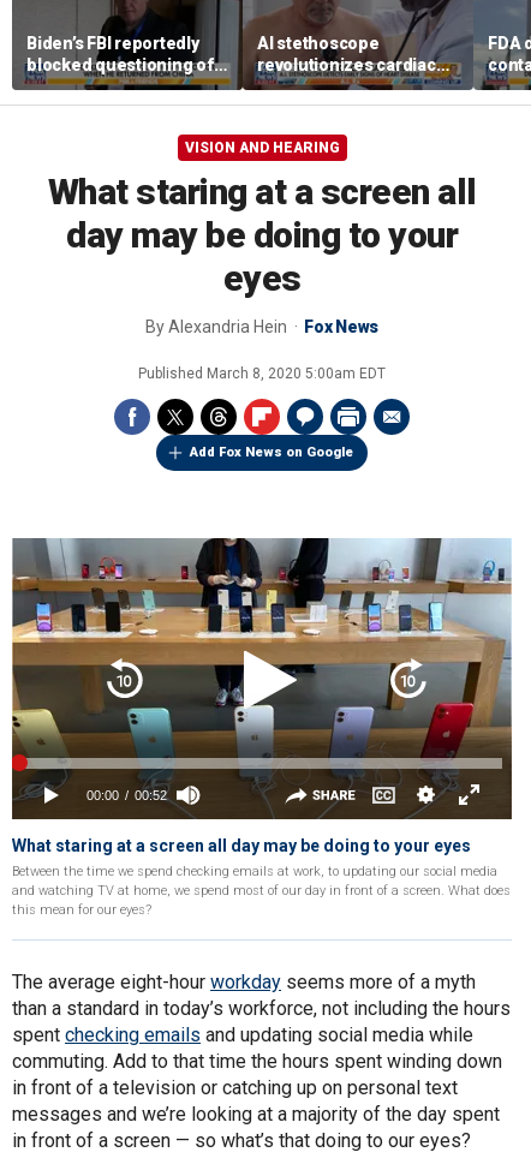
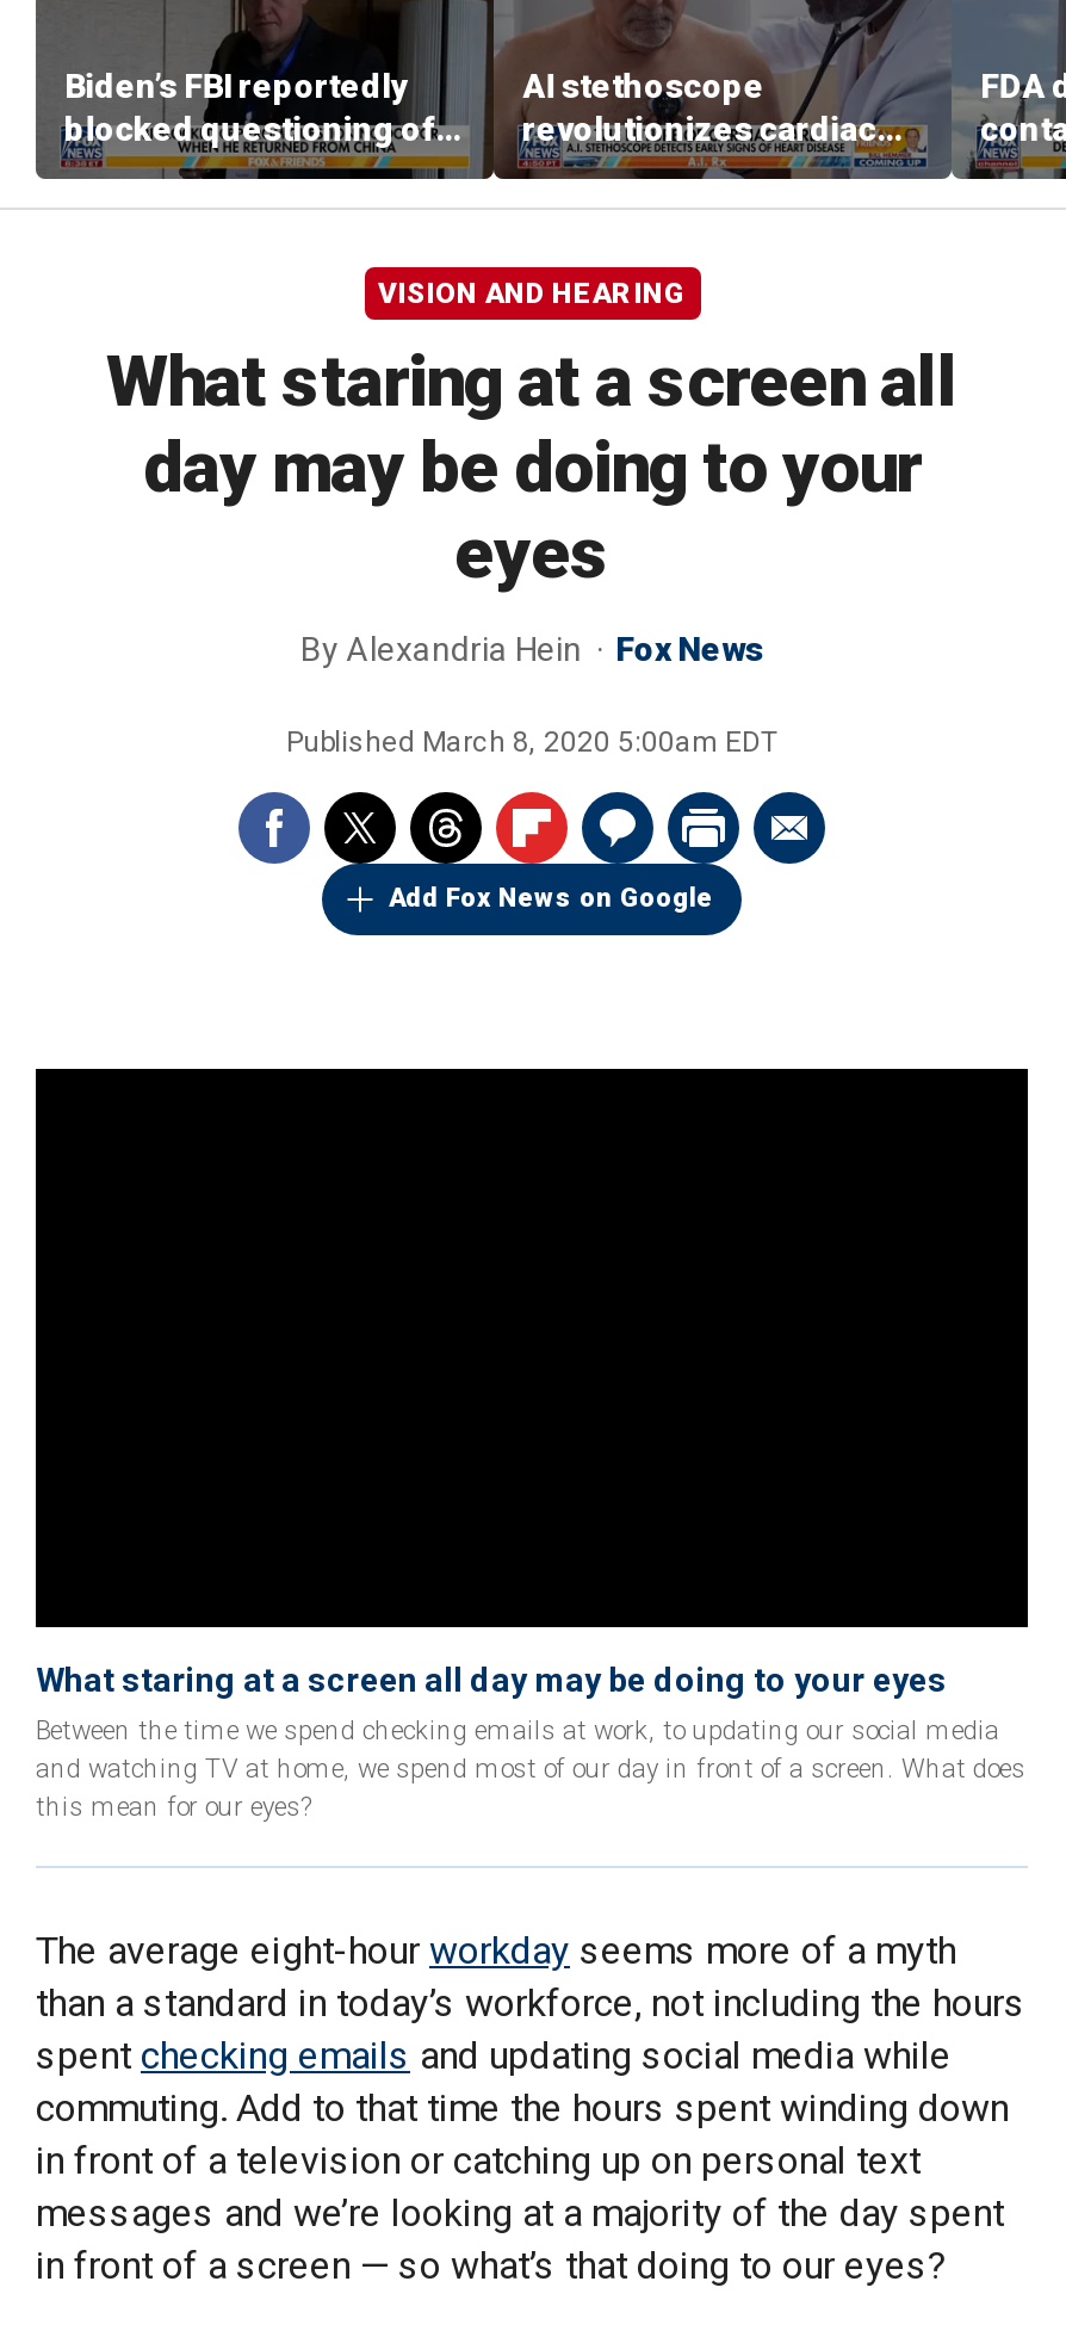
[11,537,513,819] [image] -> none

